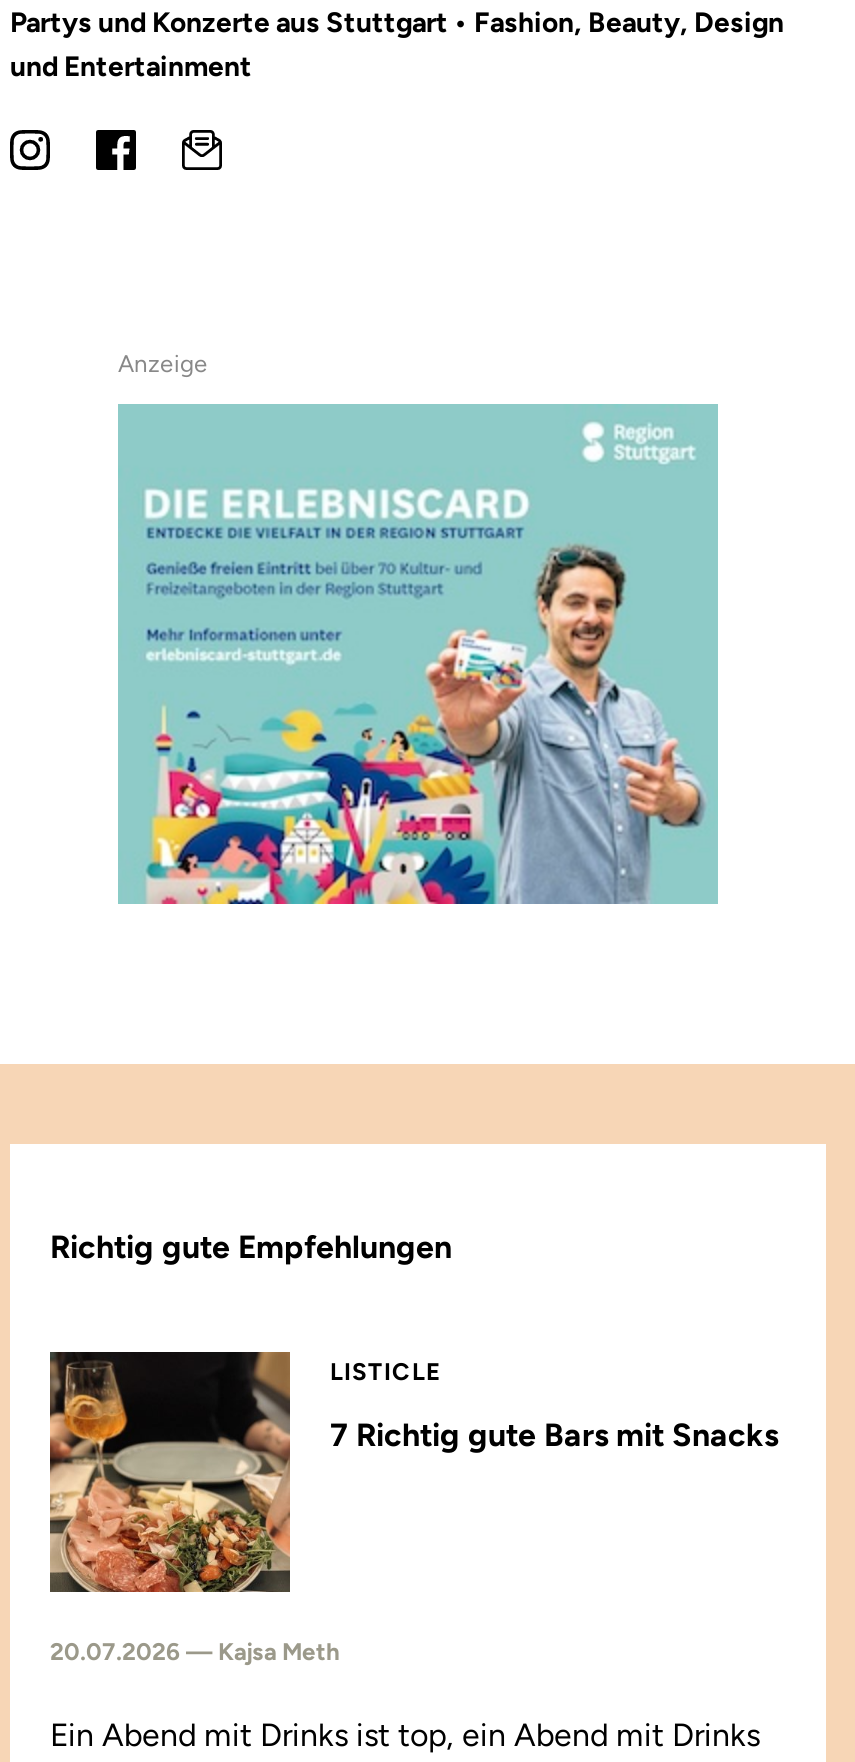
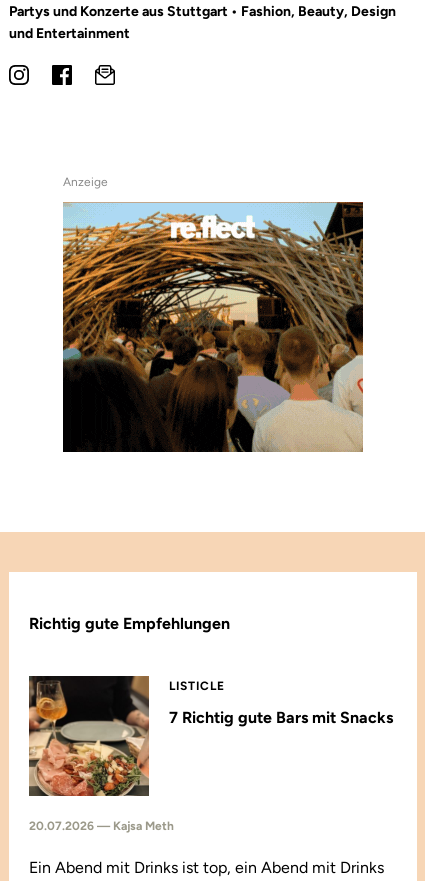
[116,404,720,906] [image] -> [62,201,364,453] [image]

